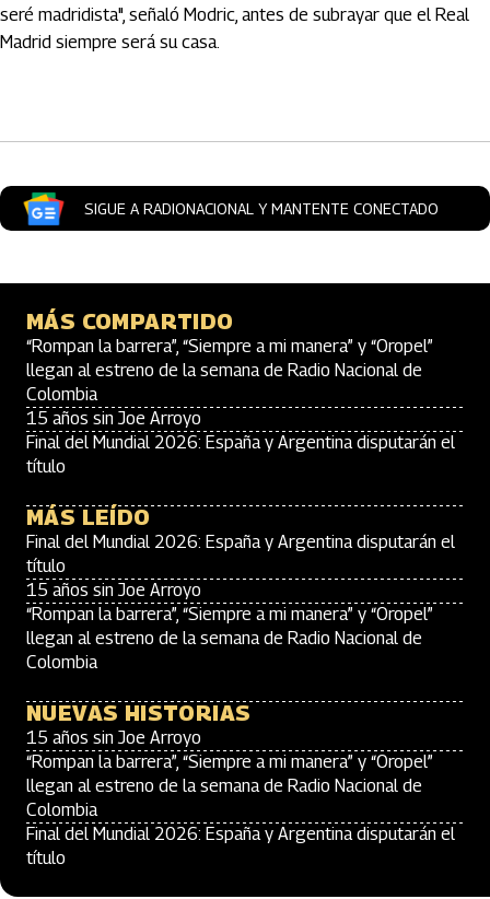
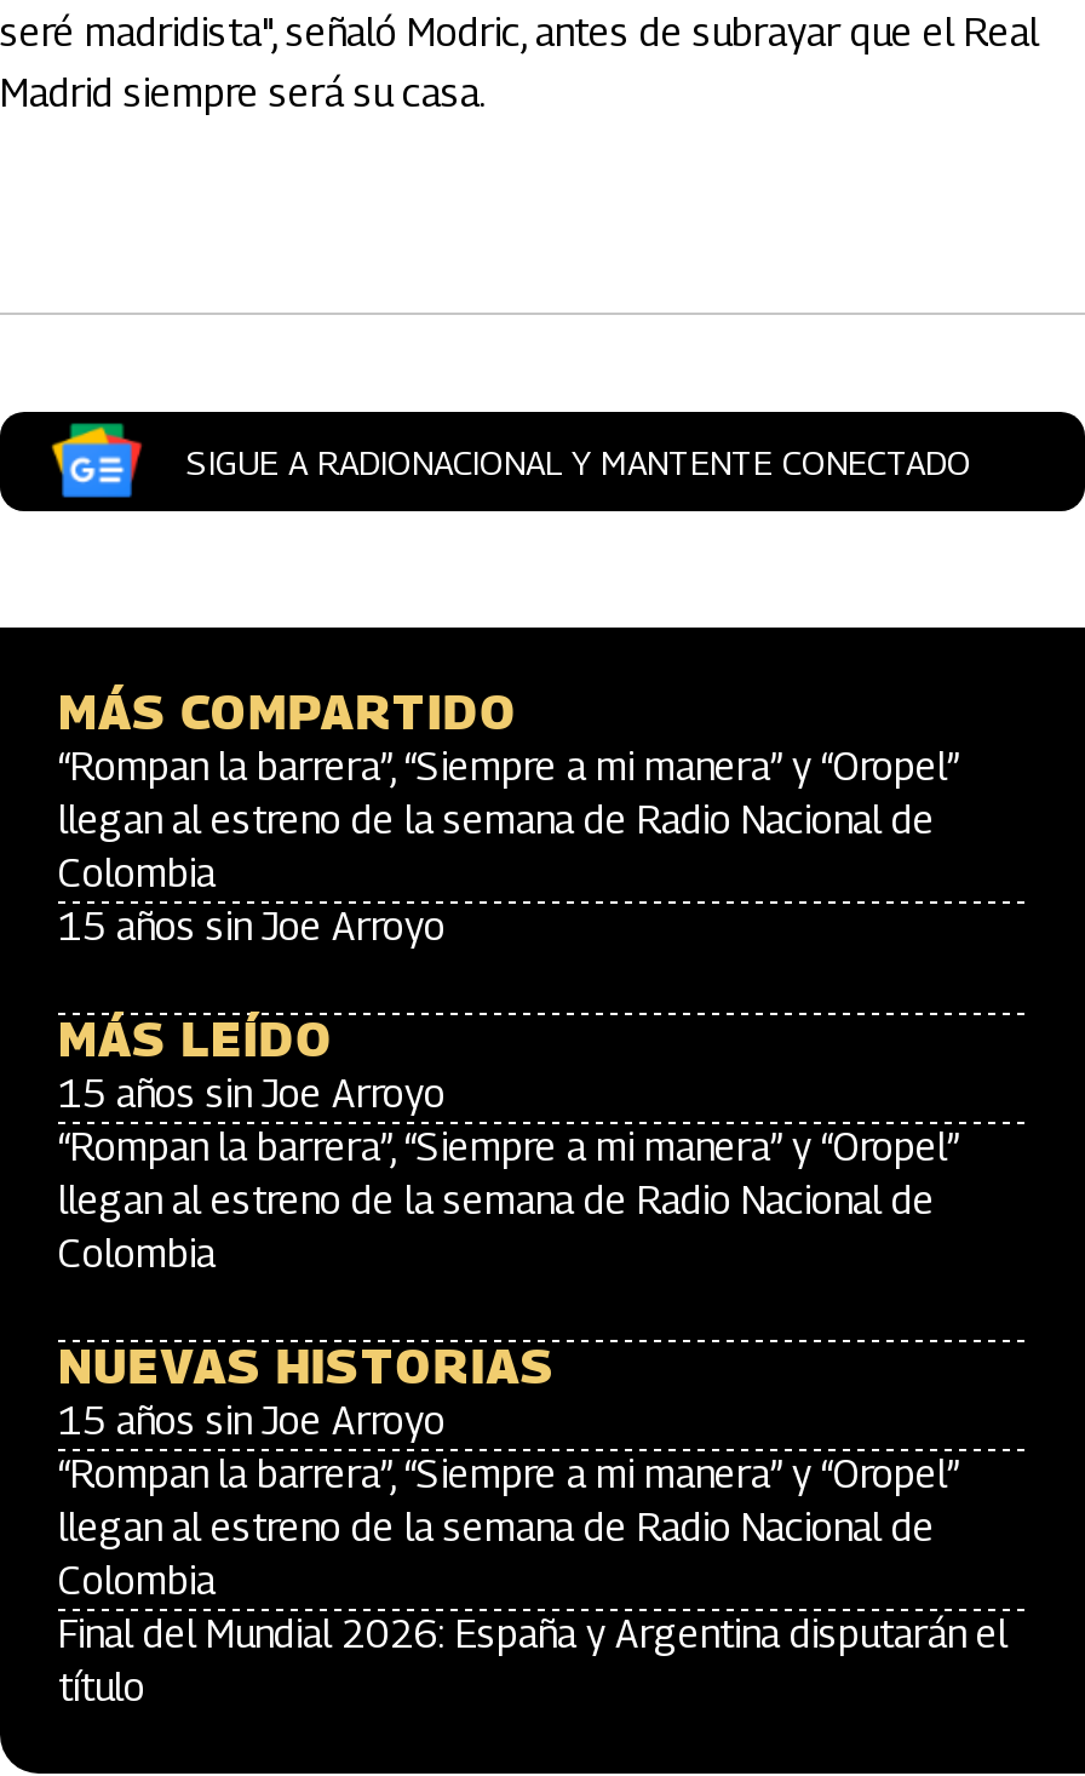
[26,432,455,477] Final del Mundial 2026: España y Argentina disputarán el | título -> none
[26,532,455,576] Final del Mundial 2026: España y Argentina disputarán el | título -> none

